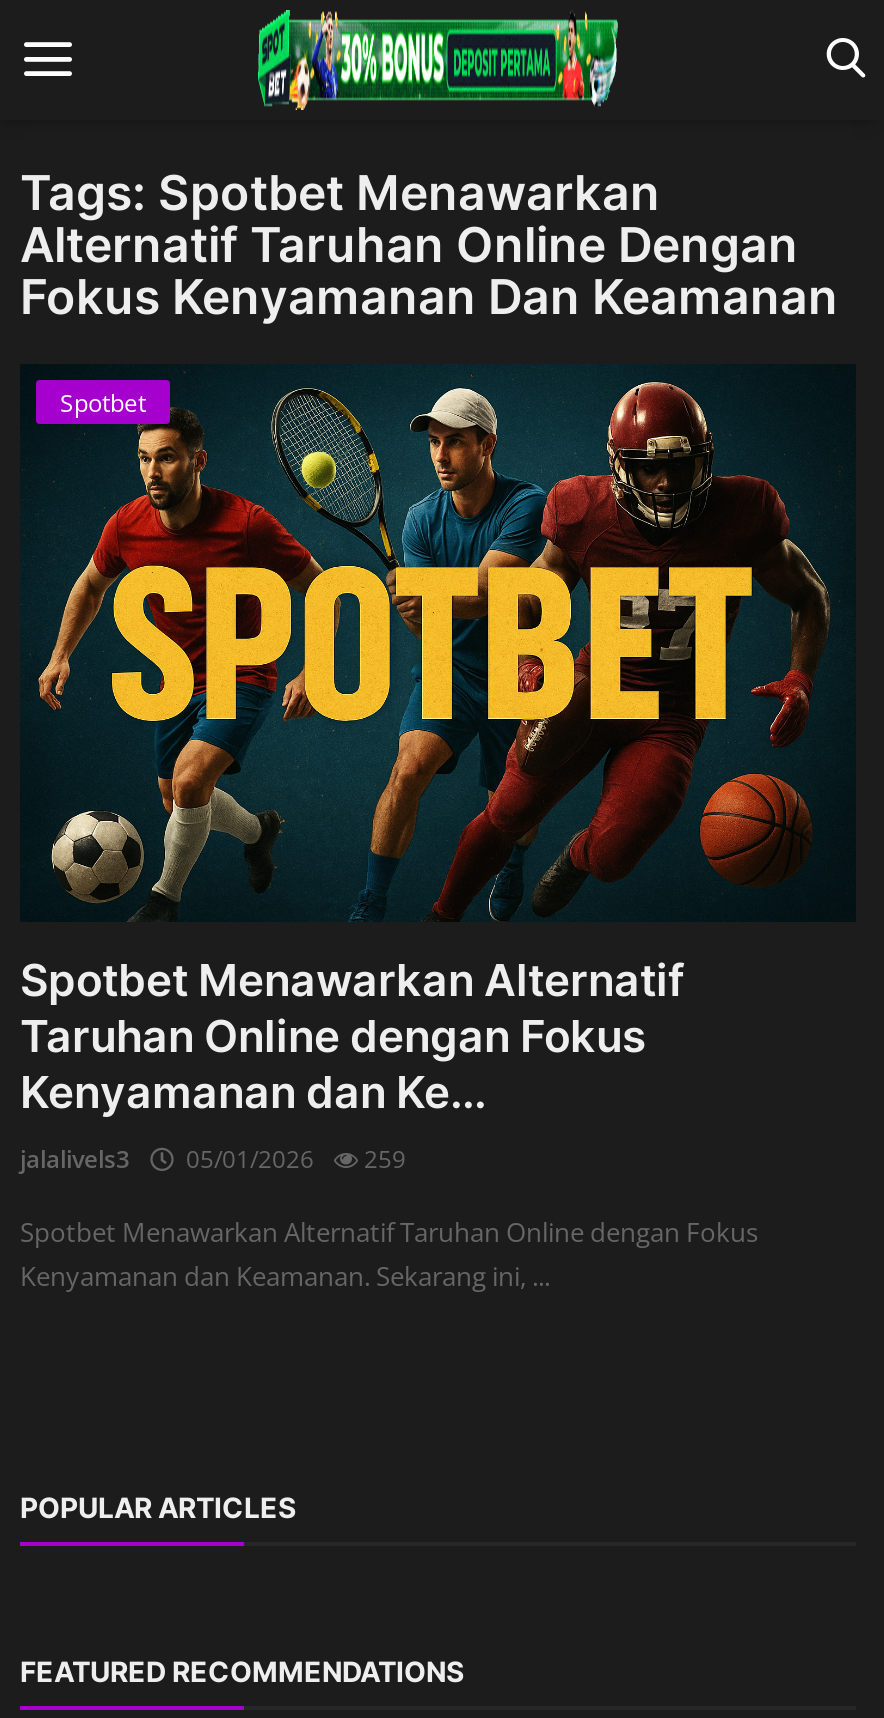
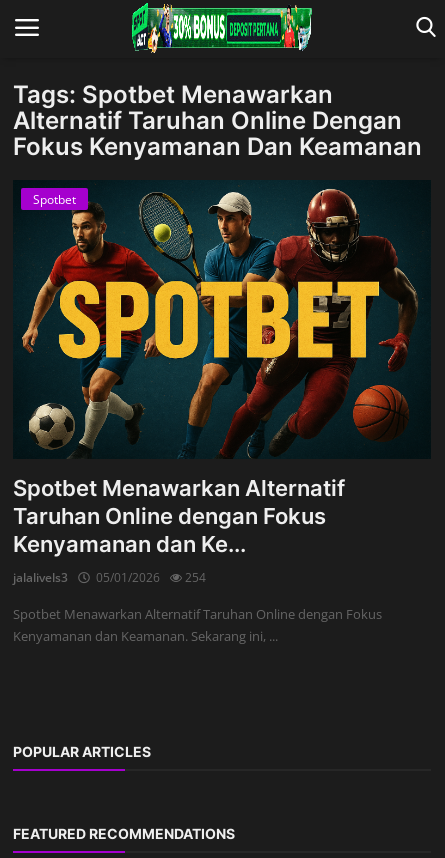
[20,1141,406,1175] jalalivels3 05/01/2026 259 -> [13,569,206,586] jalalivels3 05/01/2026 254

